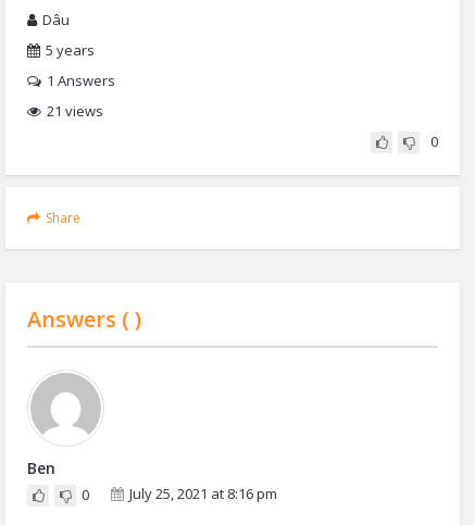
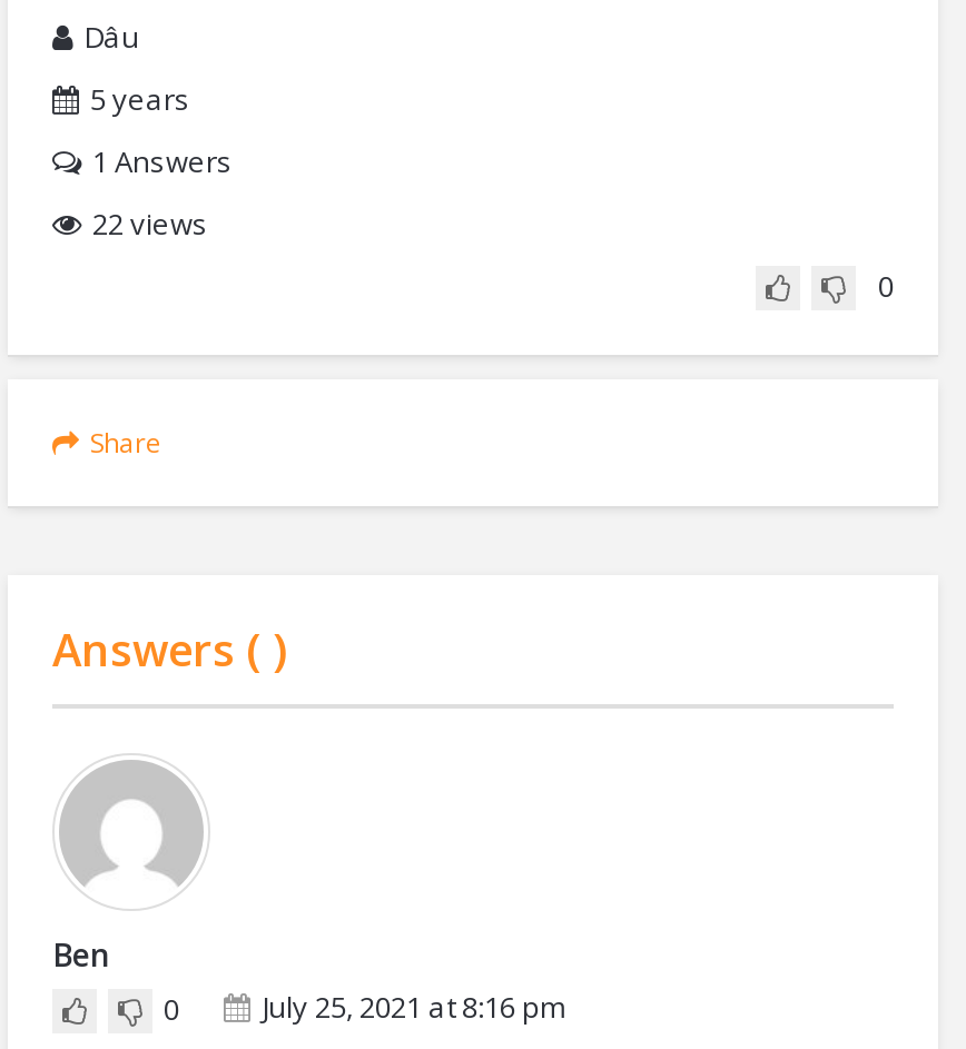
[47,101,103,121] 21 views -> [92,204,208,244] 22 views

